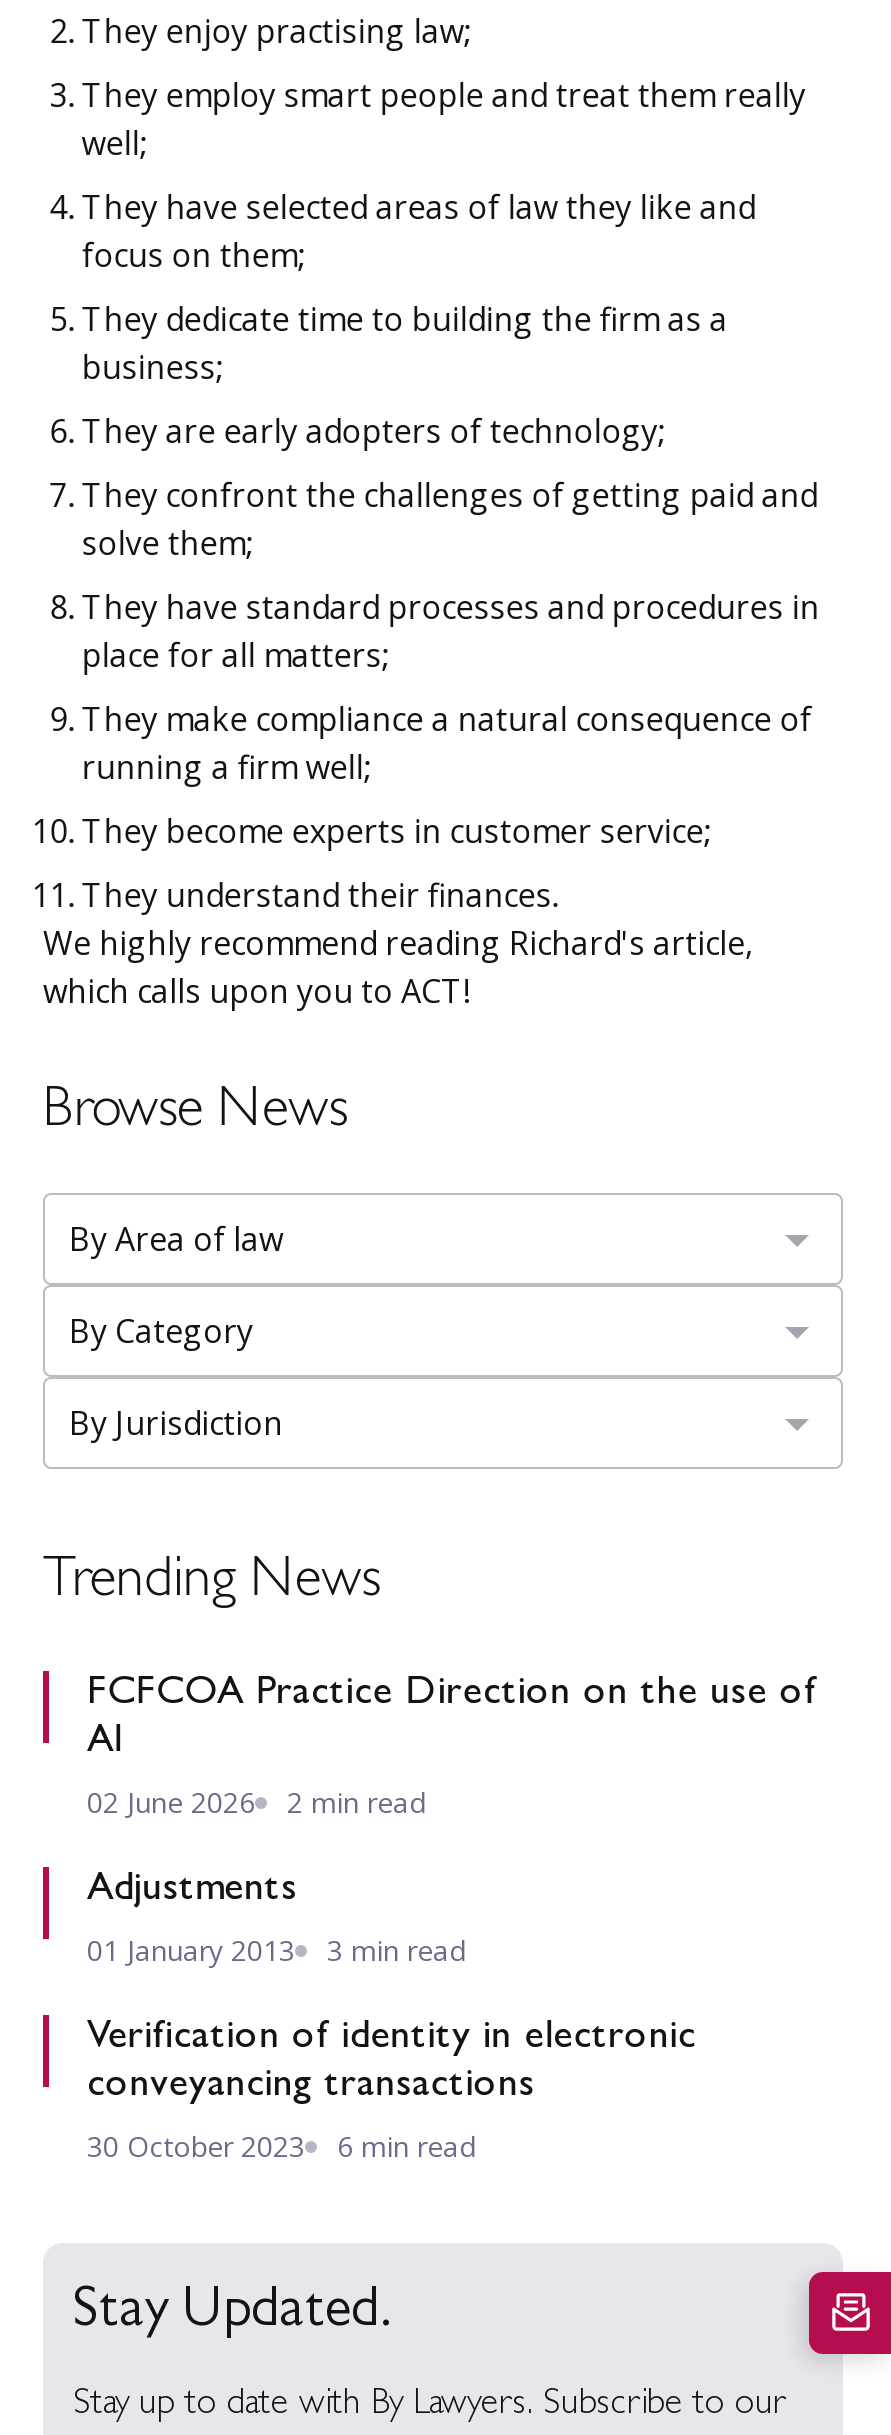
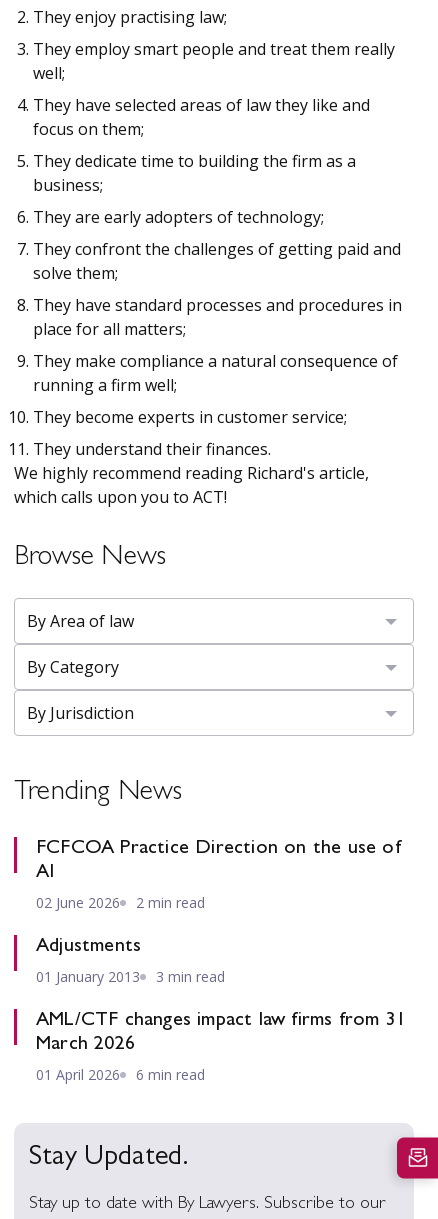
[87,2020,696,2108] Verification of identity in electronic | conveyancing transactions -> [36,1011,406,1055] AML/CTF changes impact law firms from 31 | March 2026
[87,2128,475,2166] 30 October 2023 6 min read -> [36,1065,205,1084] 01 April 2026 6 min read

